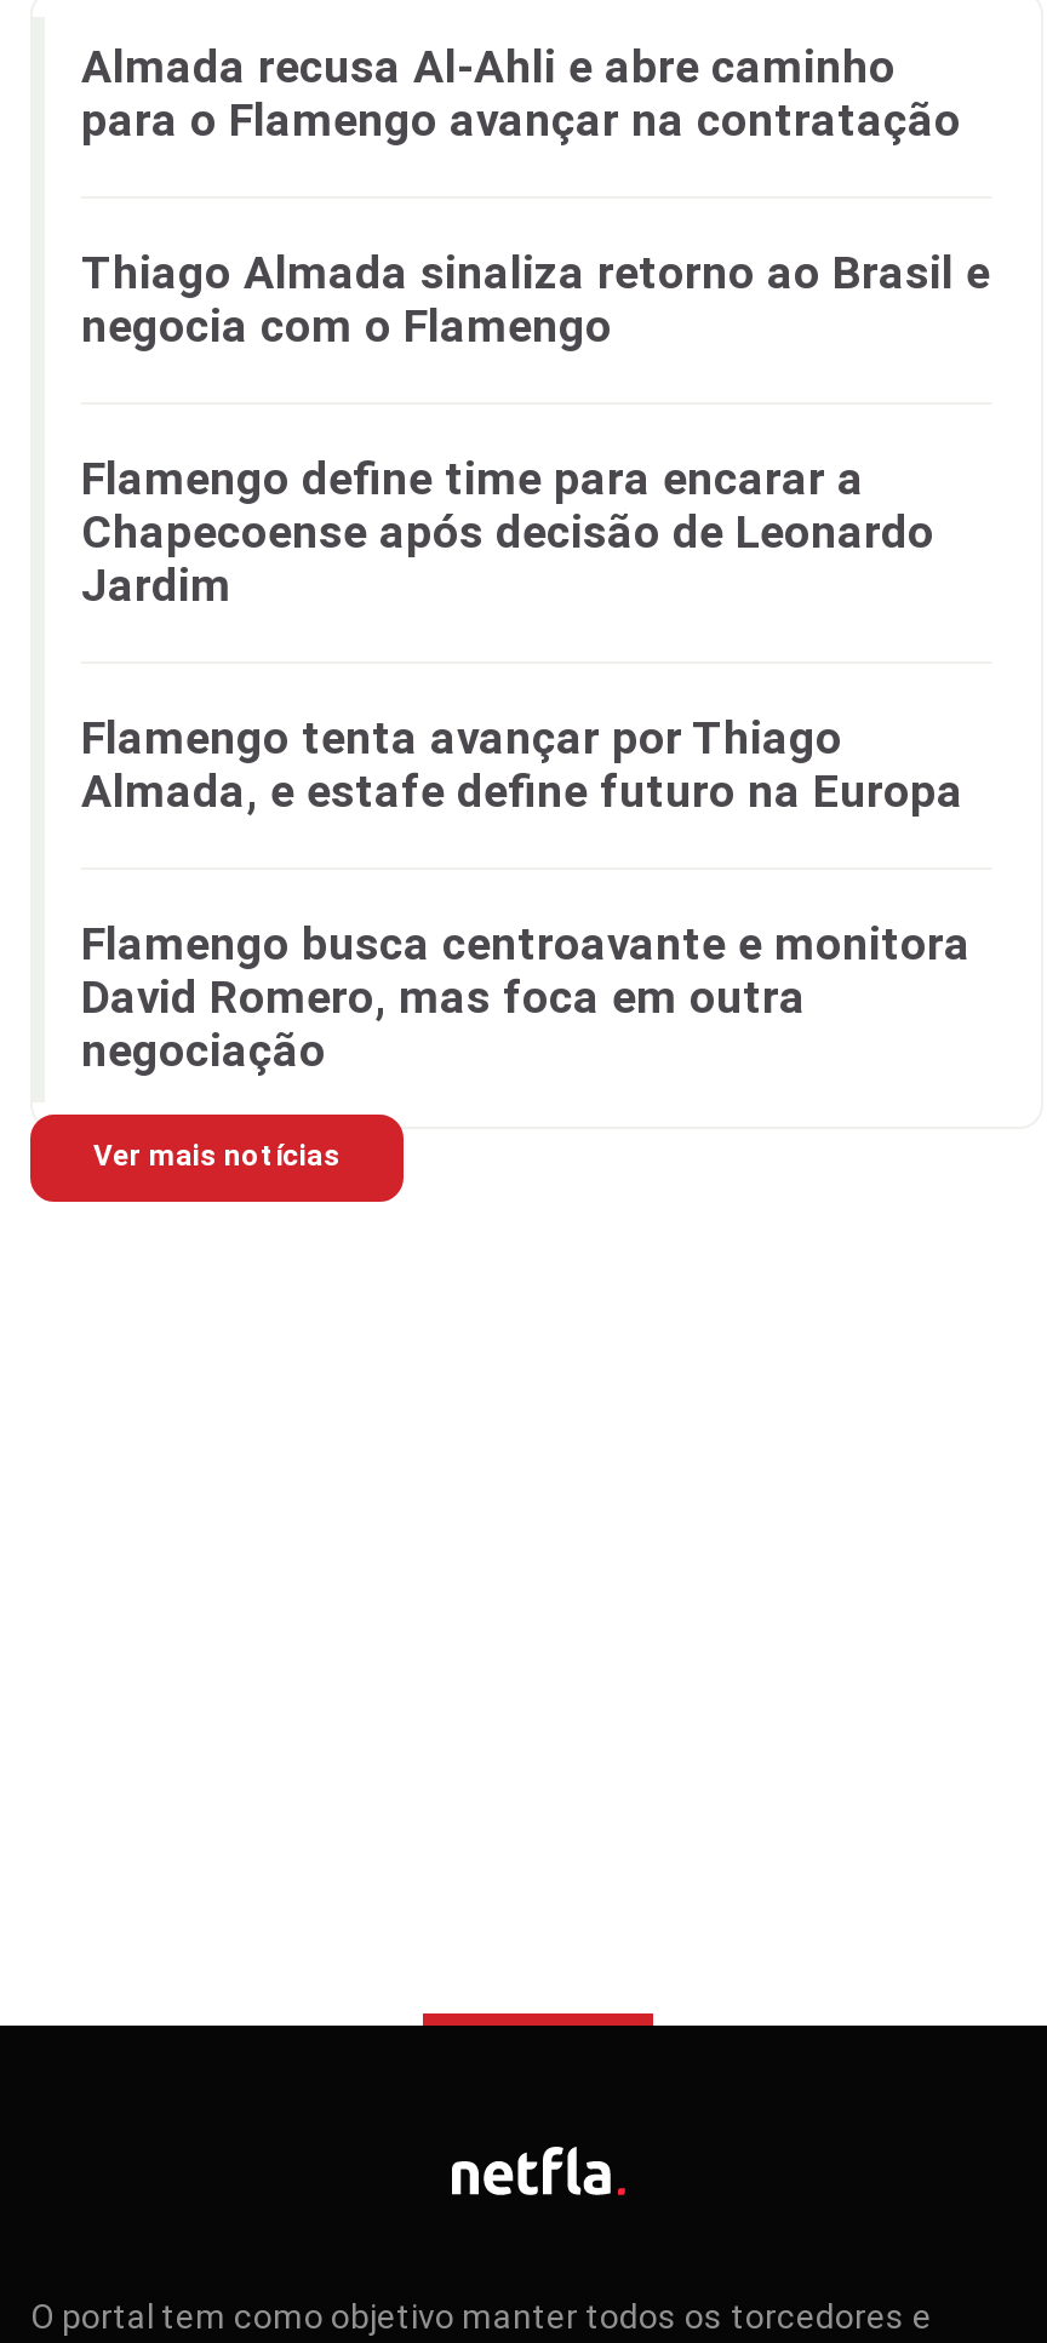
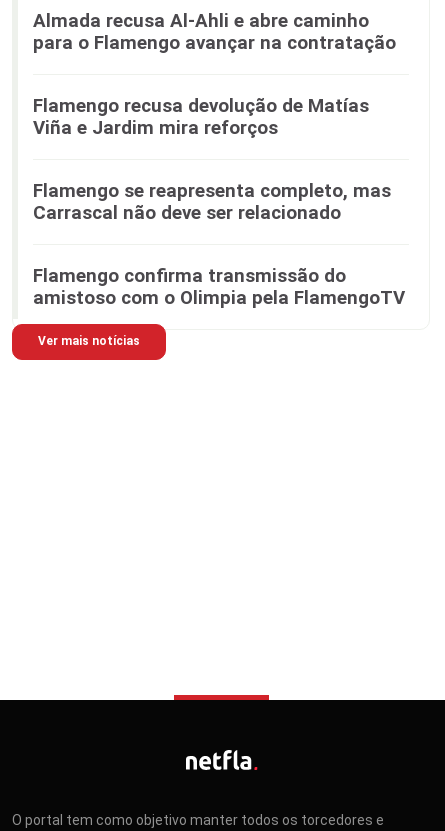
[81,248,990,1079] Thiago Almada sinaliza retorno ao Brasil e | negocia com o Flamengo | Flamengo define time para encarar a | Chapecoense após decisão de Leonardo | Jardim | Flamengo tenta avançar por Thiago | Almada, e estafe define futuro na Europa | Flamengo busca centroavante e monitora | David Romero, mas foca em outra | negociação -> [33,95,405,309] Flamengo recusa devolução de Matías | Viña e Jardim mira reforços | Flamengo se reapresenta completo, mas | Carrascal não deve ser relacionado | Flamengo confirma transmissão do | amistoso com o Olimpia pela FlamengoTV

